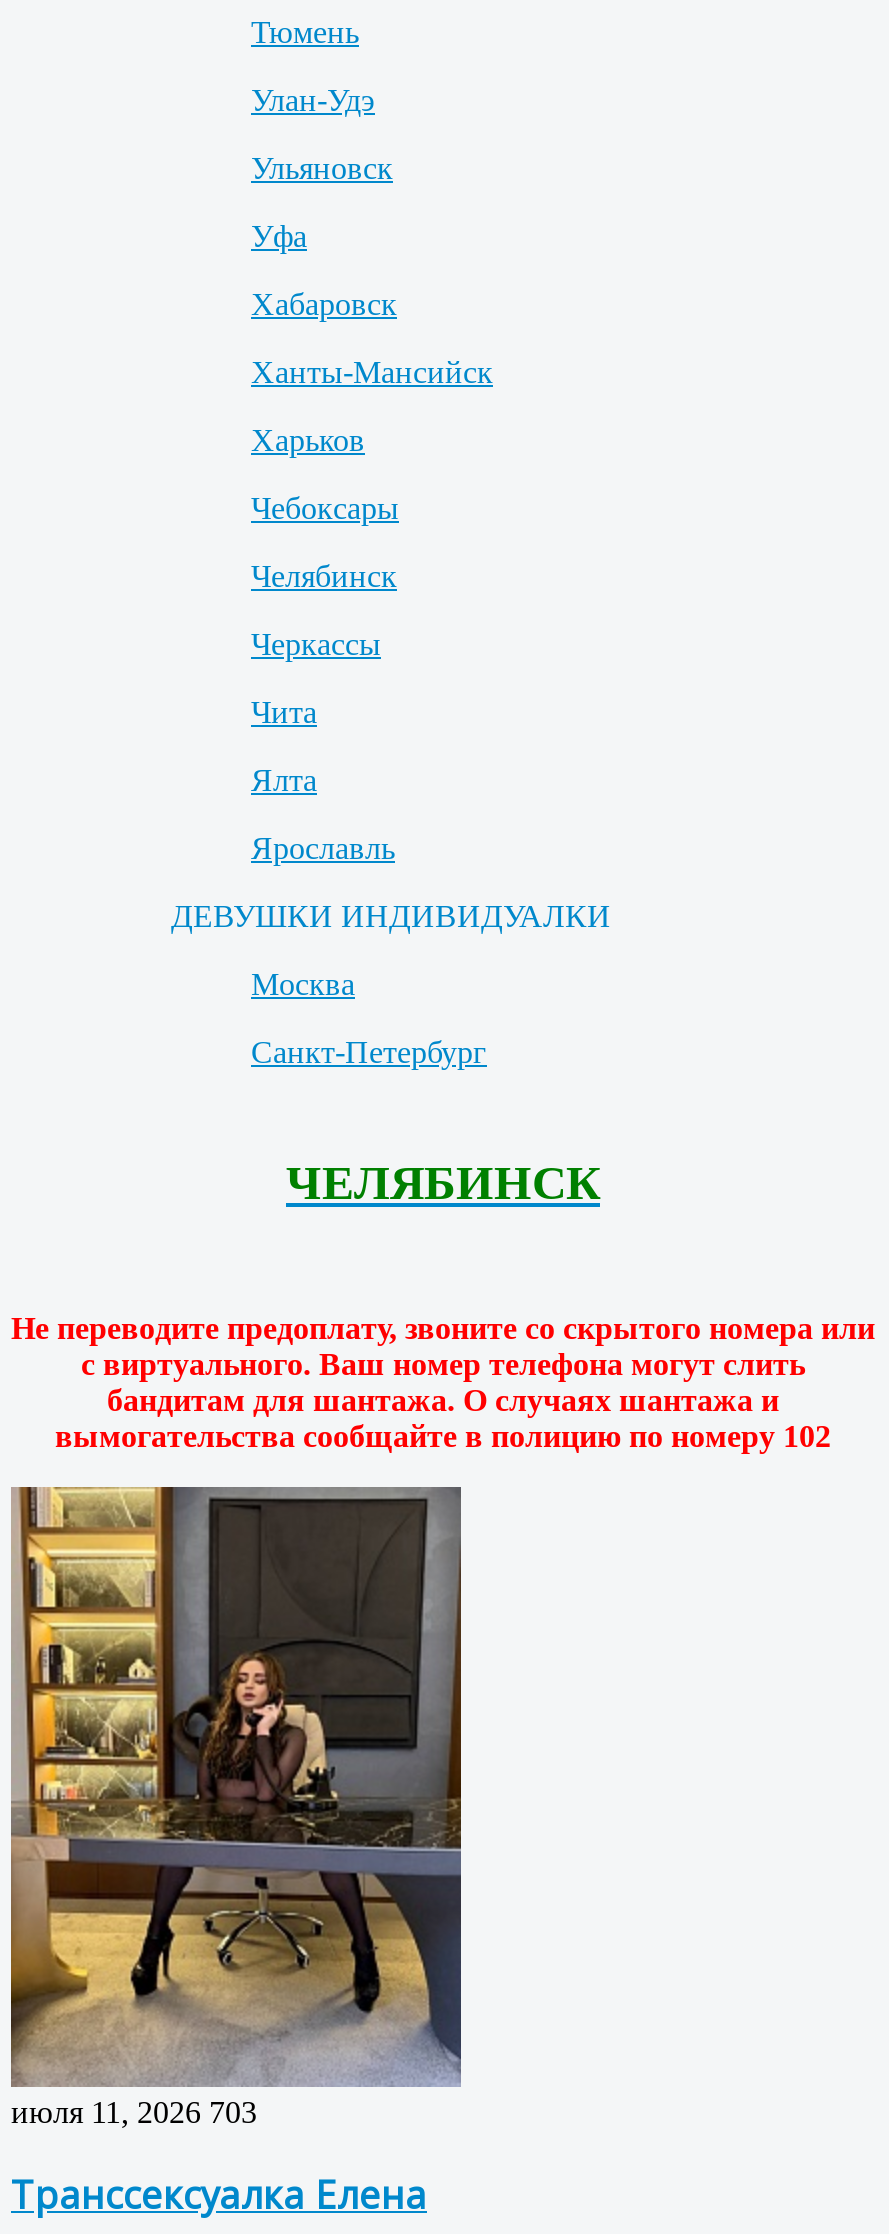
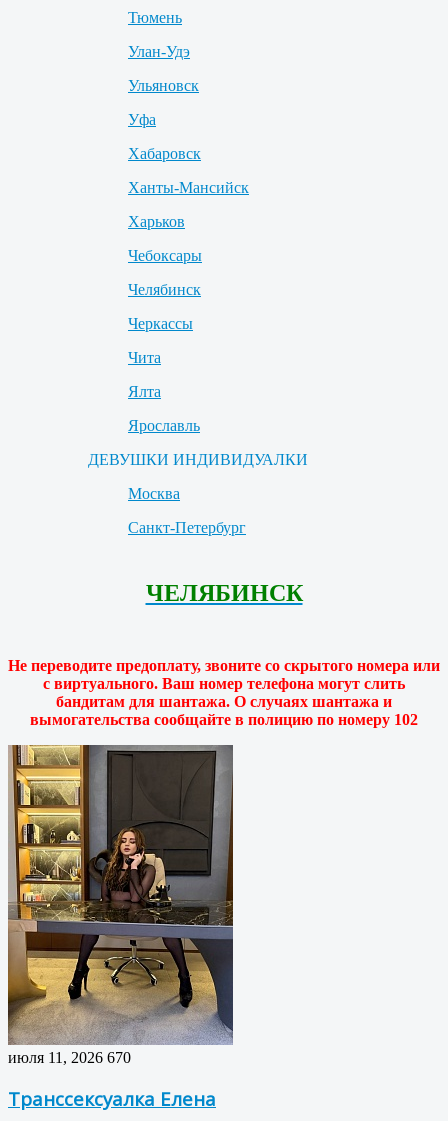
[11,2095,257,2129] июля 11, 2026 703 -> [8,1049,131,1066] июля 11, 2026 670

